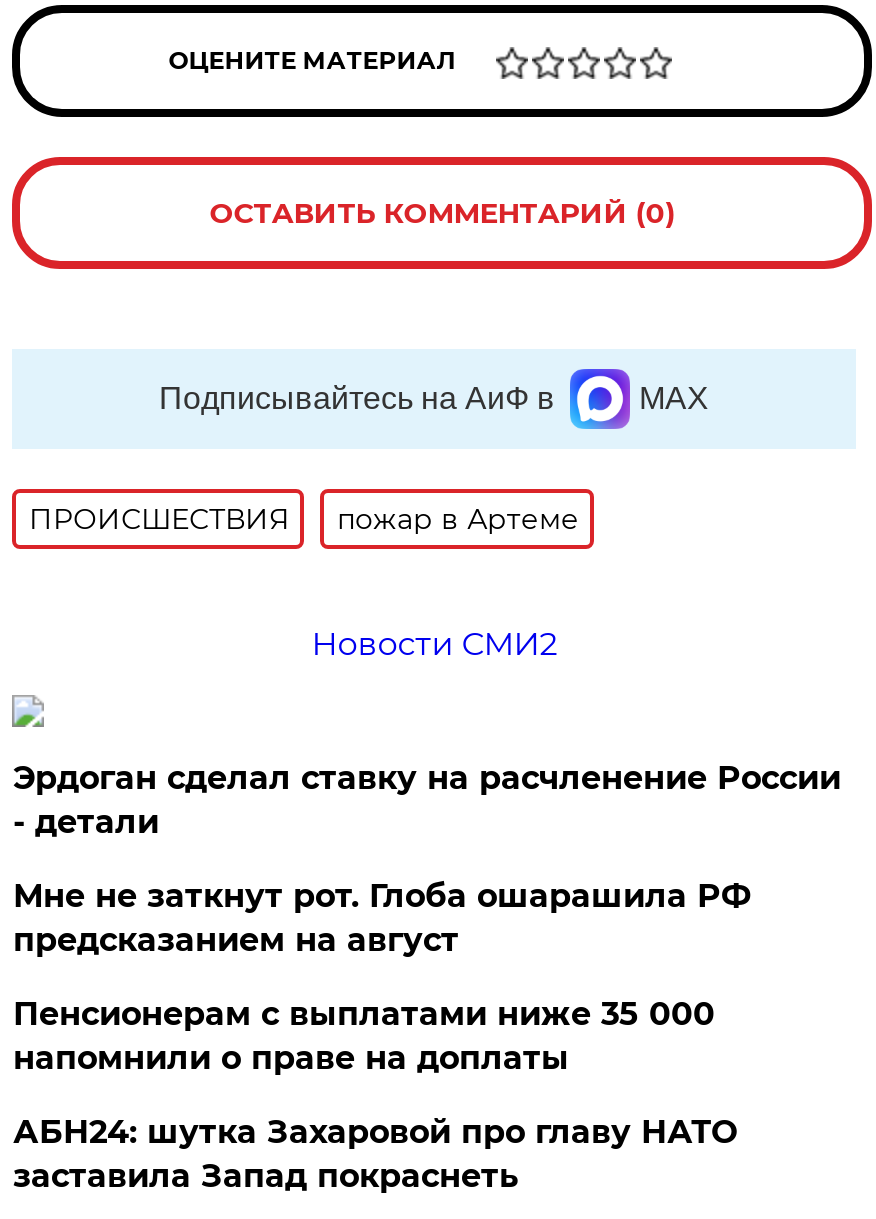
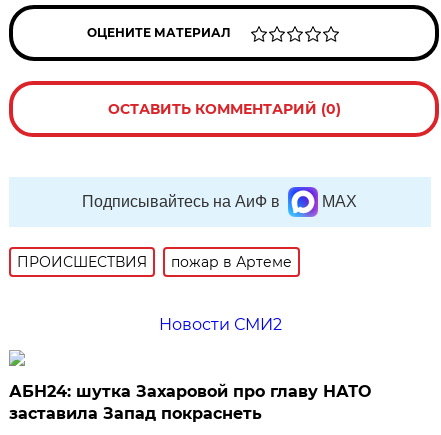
[13,759,841,1077] Эрдоган сделал ставку на расчленение России | - детали | Мне не заткнут рот. Глоба ошарашила РФ | предсказанием на август | Пенсионерам с выплатами ниже 35 000 | напомнили о праве на доплаты -> none

